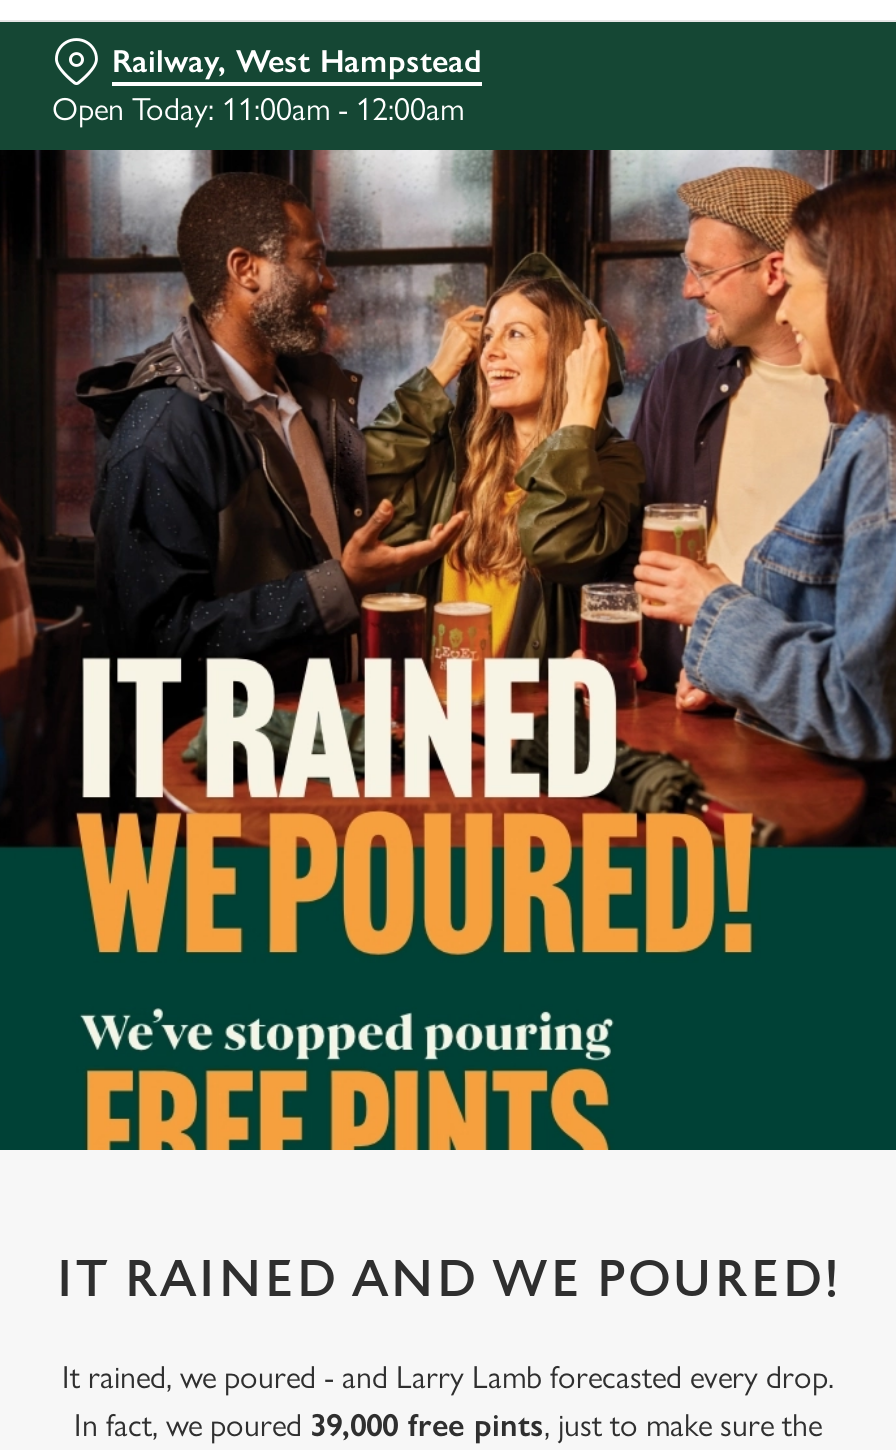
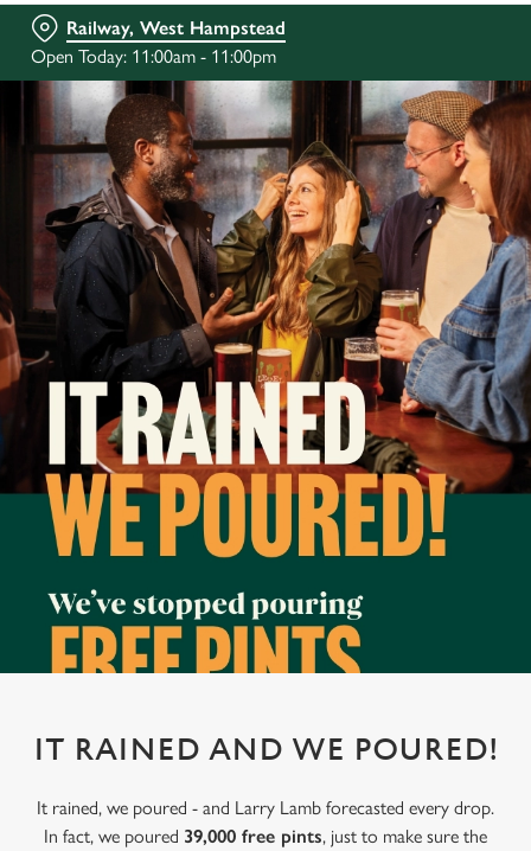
[52,90,464,128] Open Today: 11:00am - 12:00am -> [31,45,276,68] Open Today: 11:00am - 11:00pm

